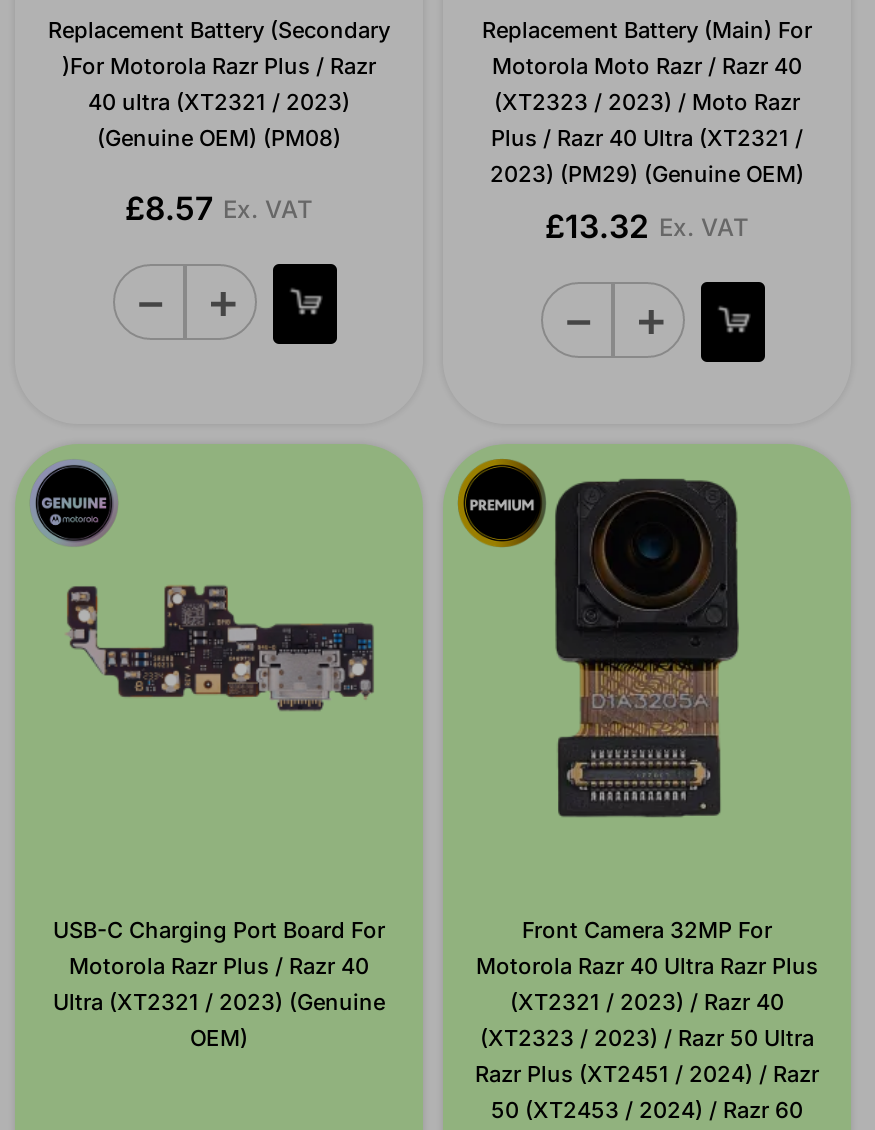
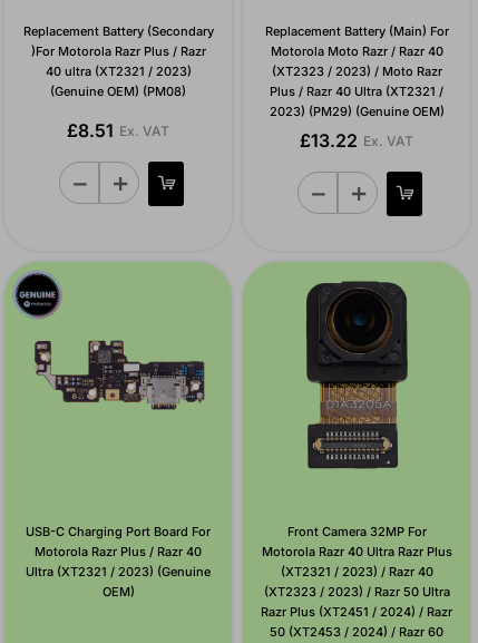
[125,188,313,228] £8.57 Ex. VAT -> [67,119,169,142] £8.51 Ex. VAT
[545,206,749,246] £13.32 Ex. VAT -> [300,129,413,152] £13.22 Ex. VAT
[455,458,547,550] [image] -> none

